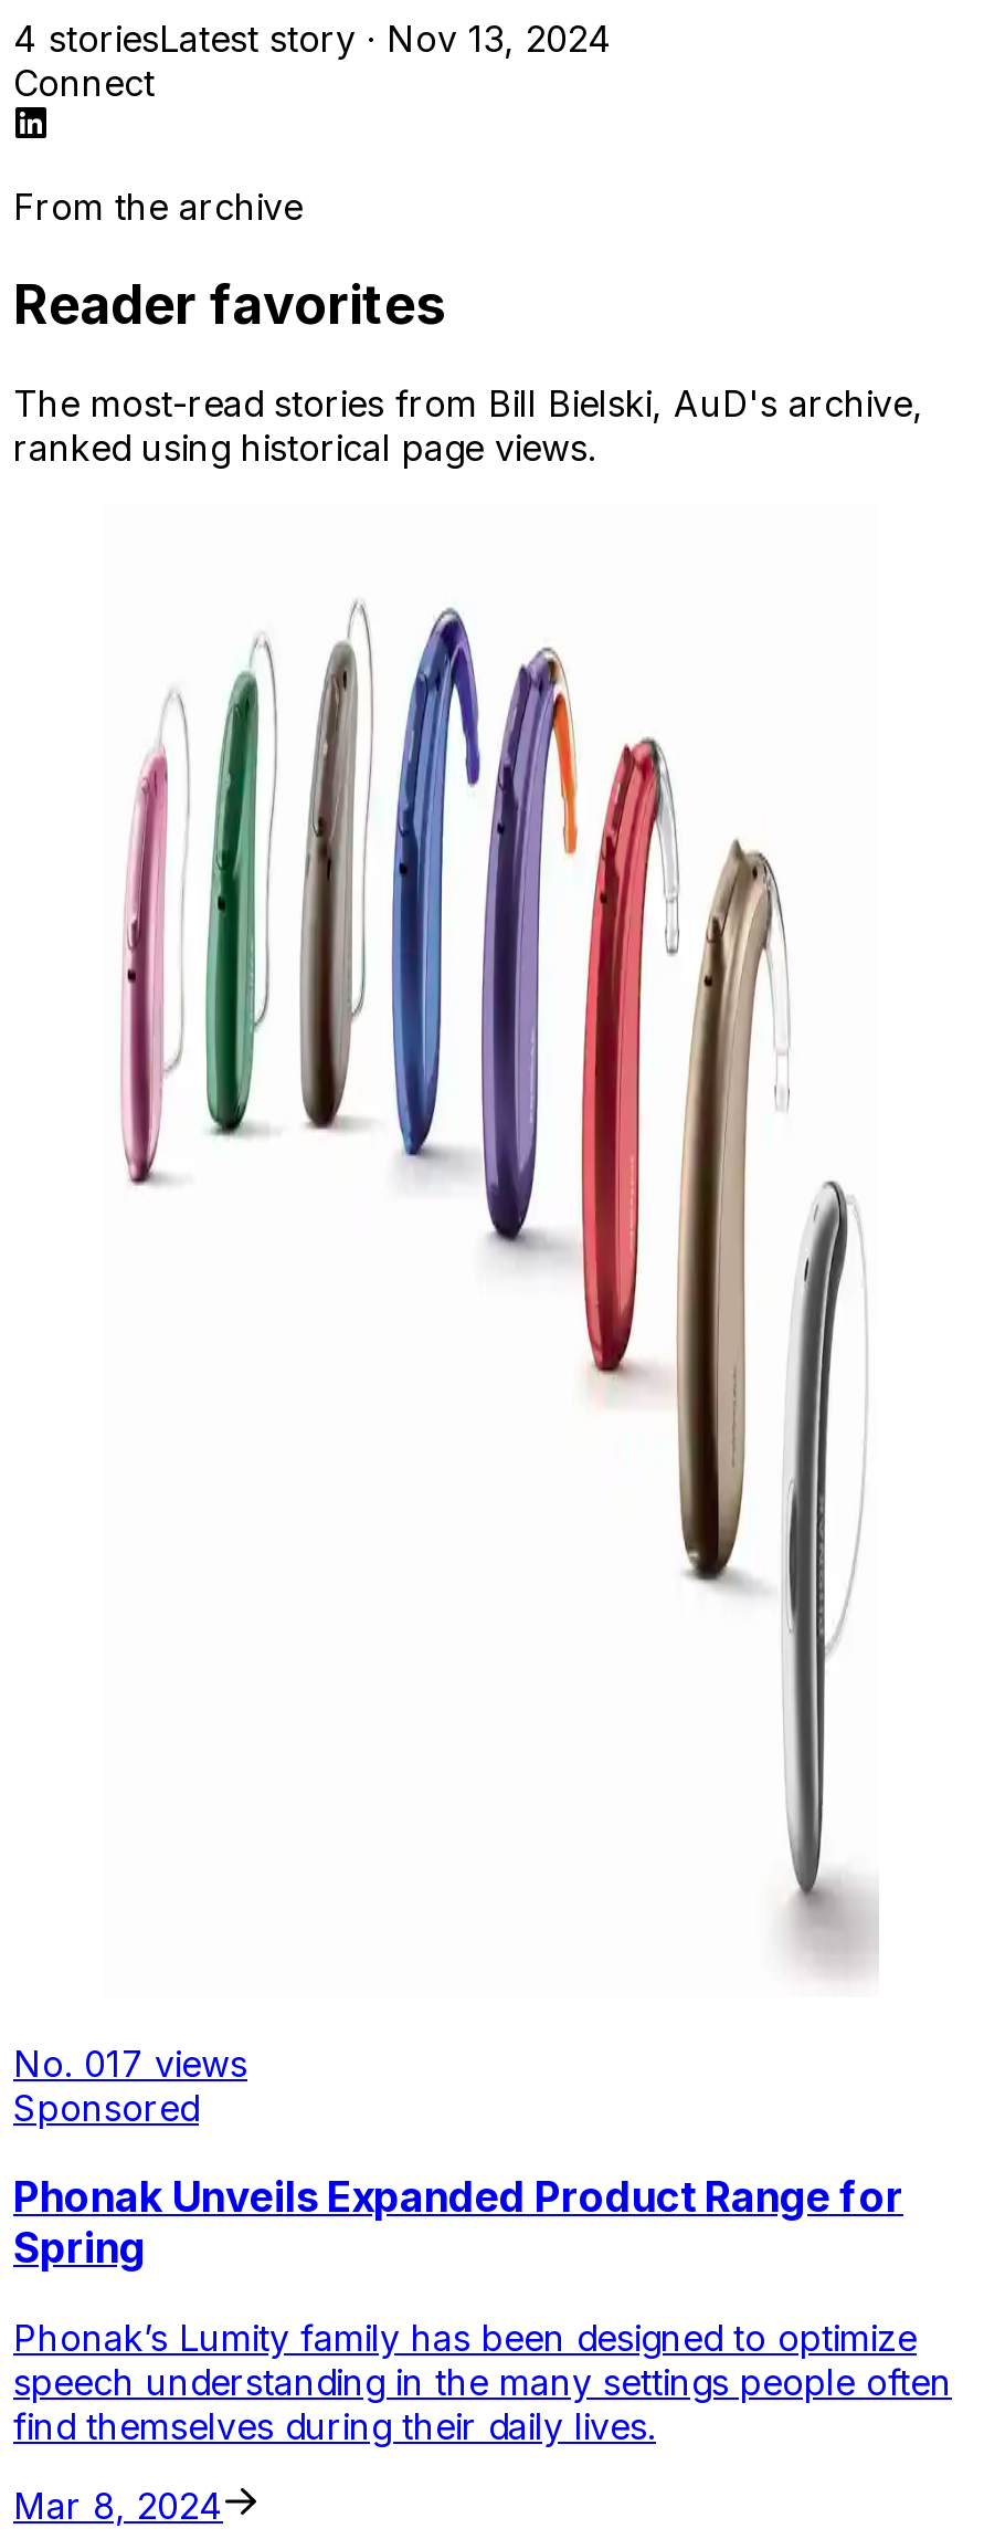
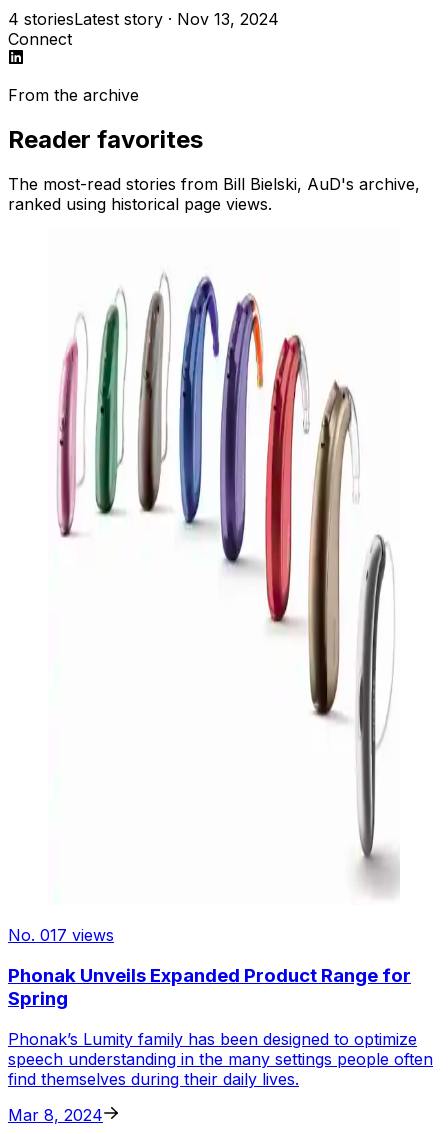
[13,2086,199,2130] Sponsored -> none

